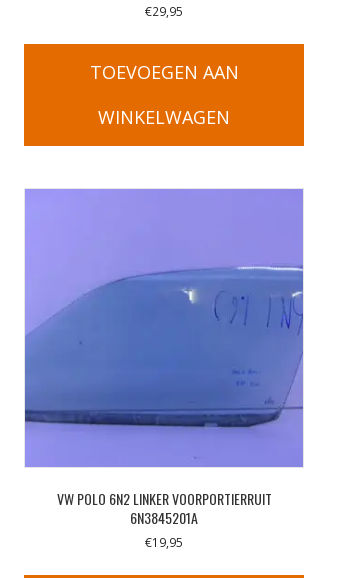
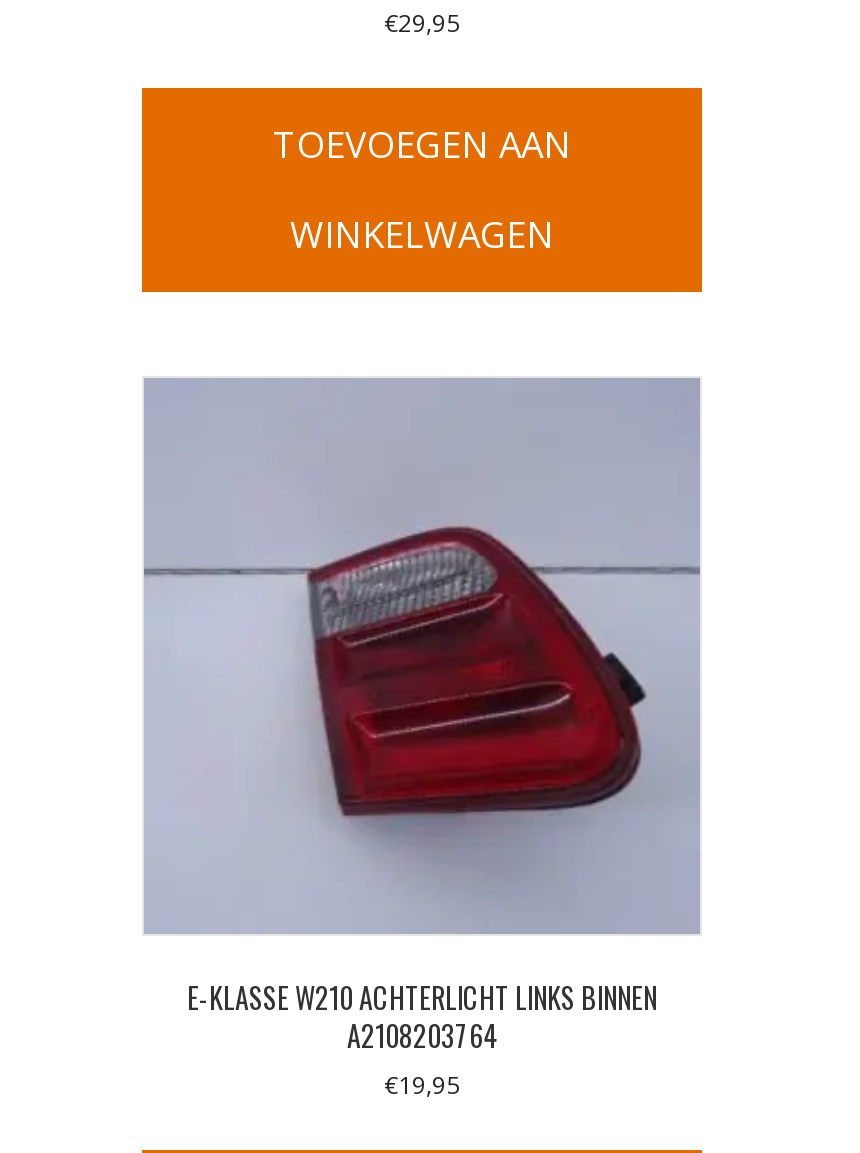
[25,189,303,528] [image] | VW POLO 6N2 LINKER VOORPORTIERRUIT | 6N3845201A -> [144,378,700,1056] [image] | E-KLASSE W210 ACHTERLICHT LINKS BINNEN | A2108203764

